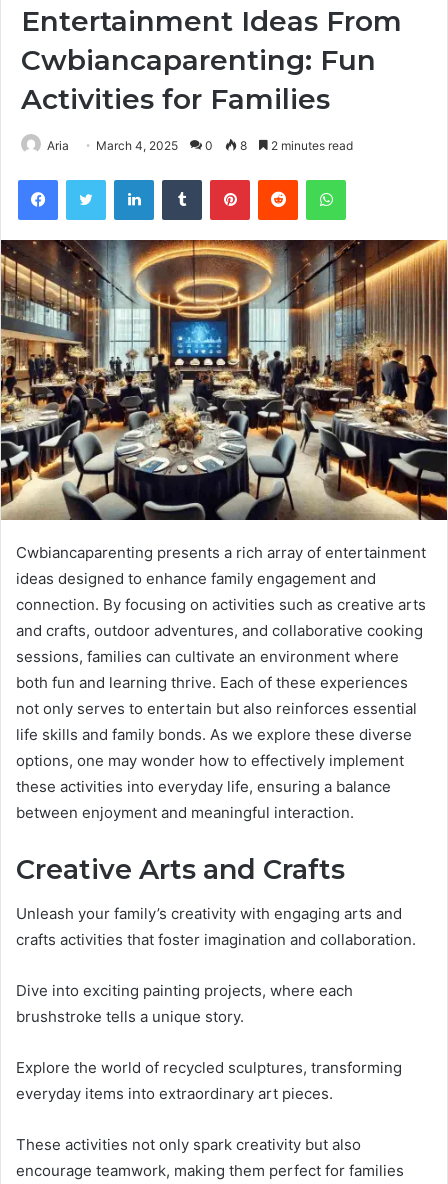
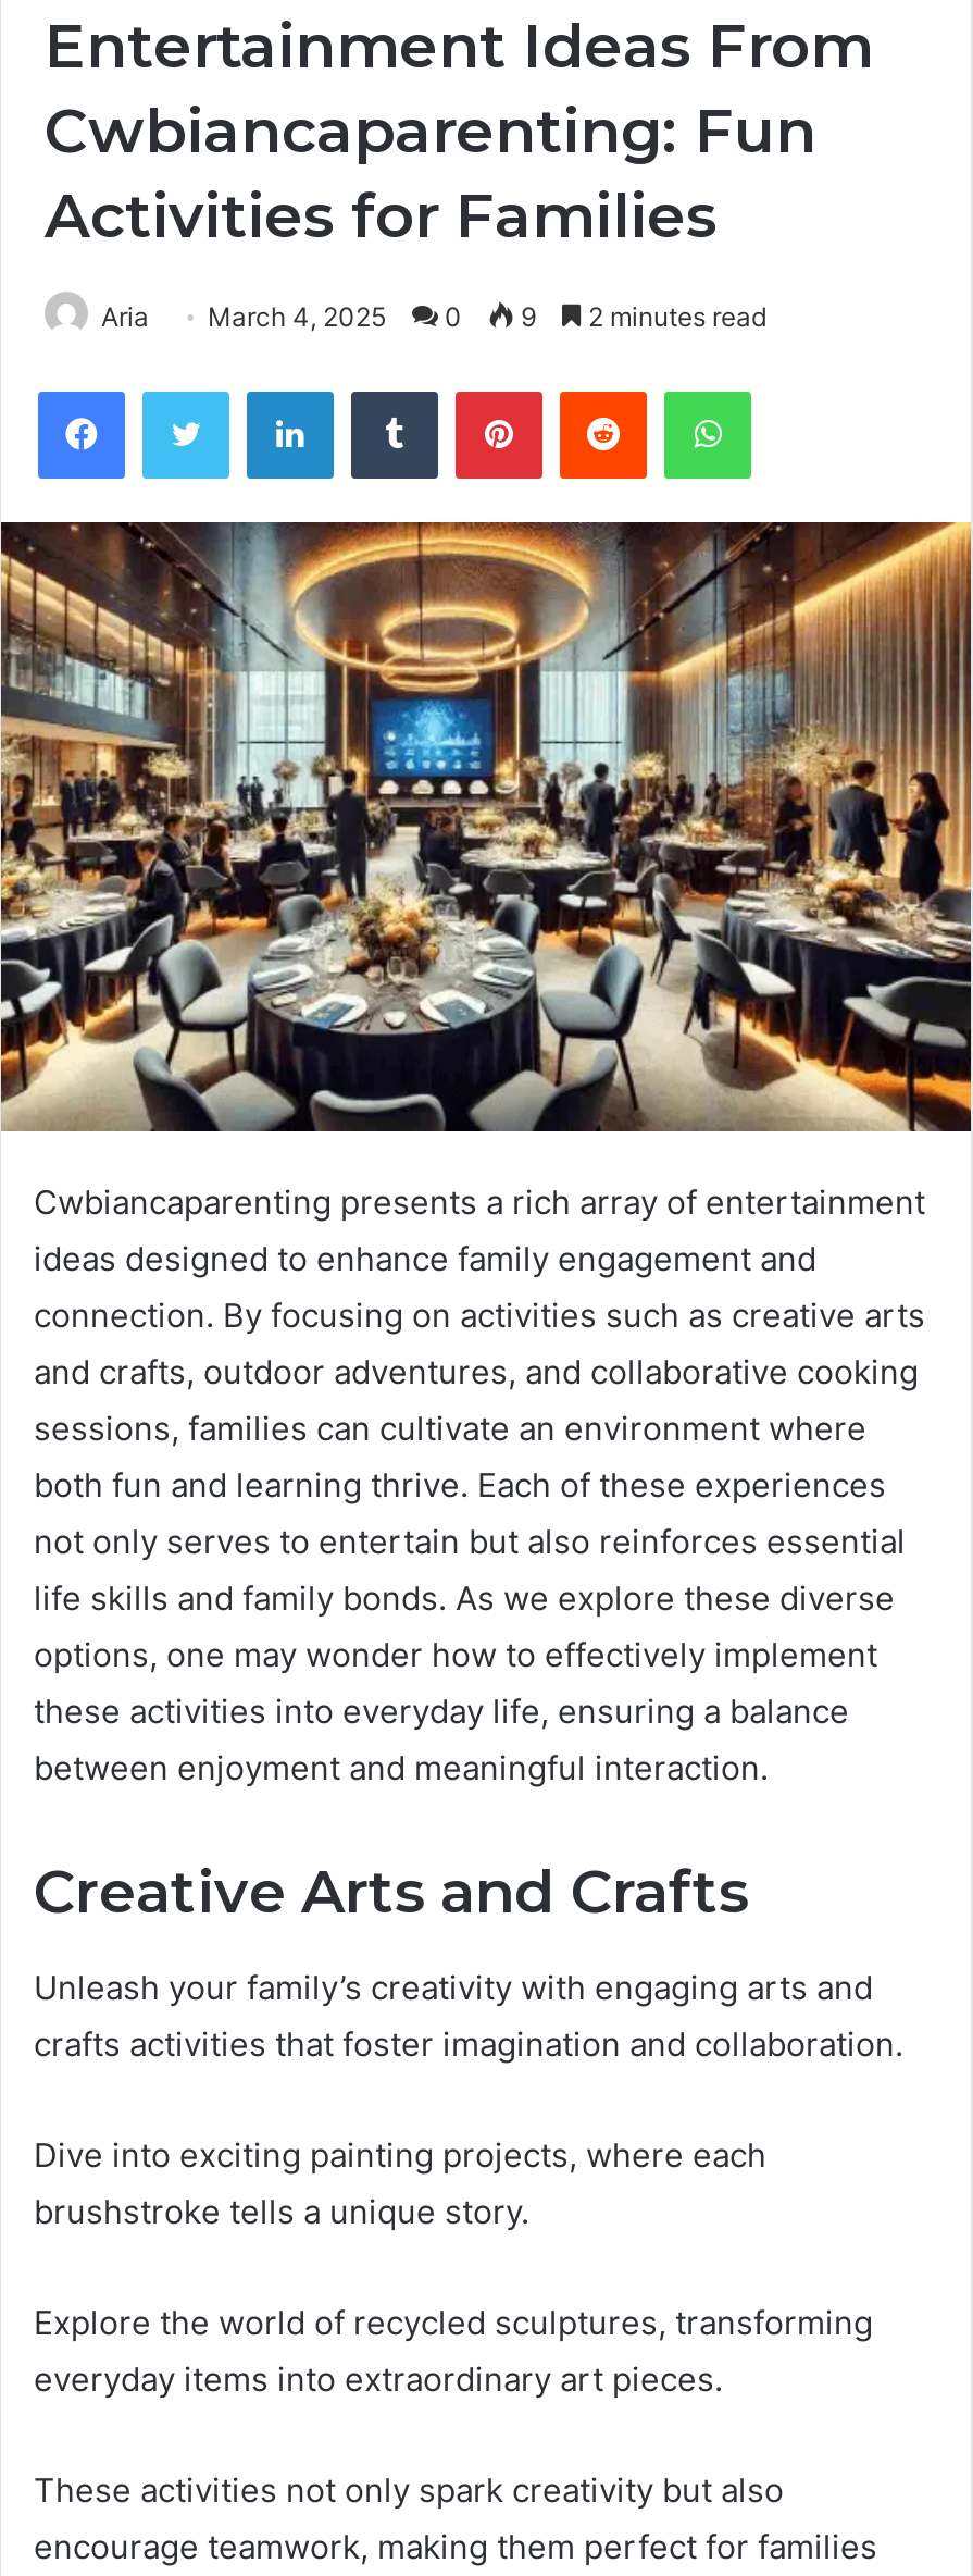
[47,138,353,153] Aria March 4, 2025 0 8 2 minutes read -> [101,300,766,332] Aria March 4, 2025 0 9 2 minutes read

